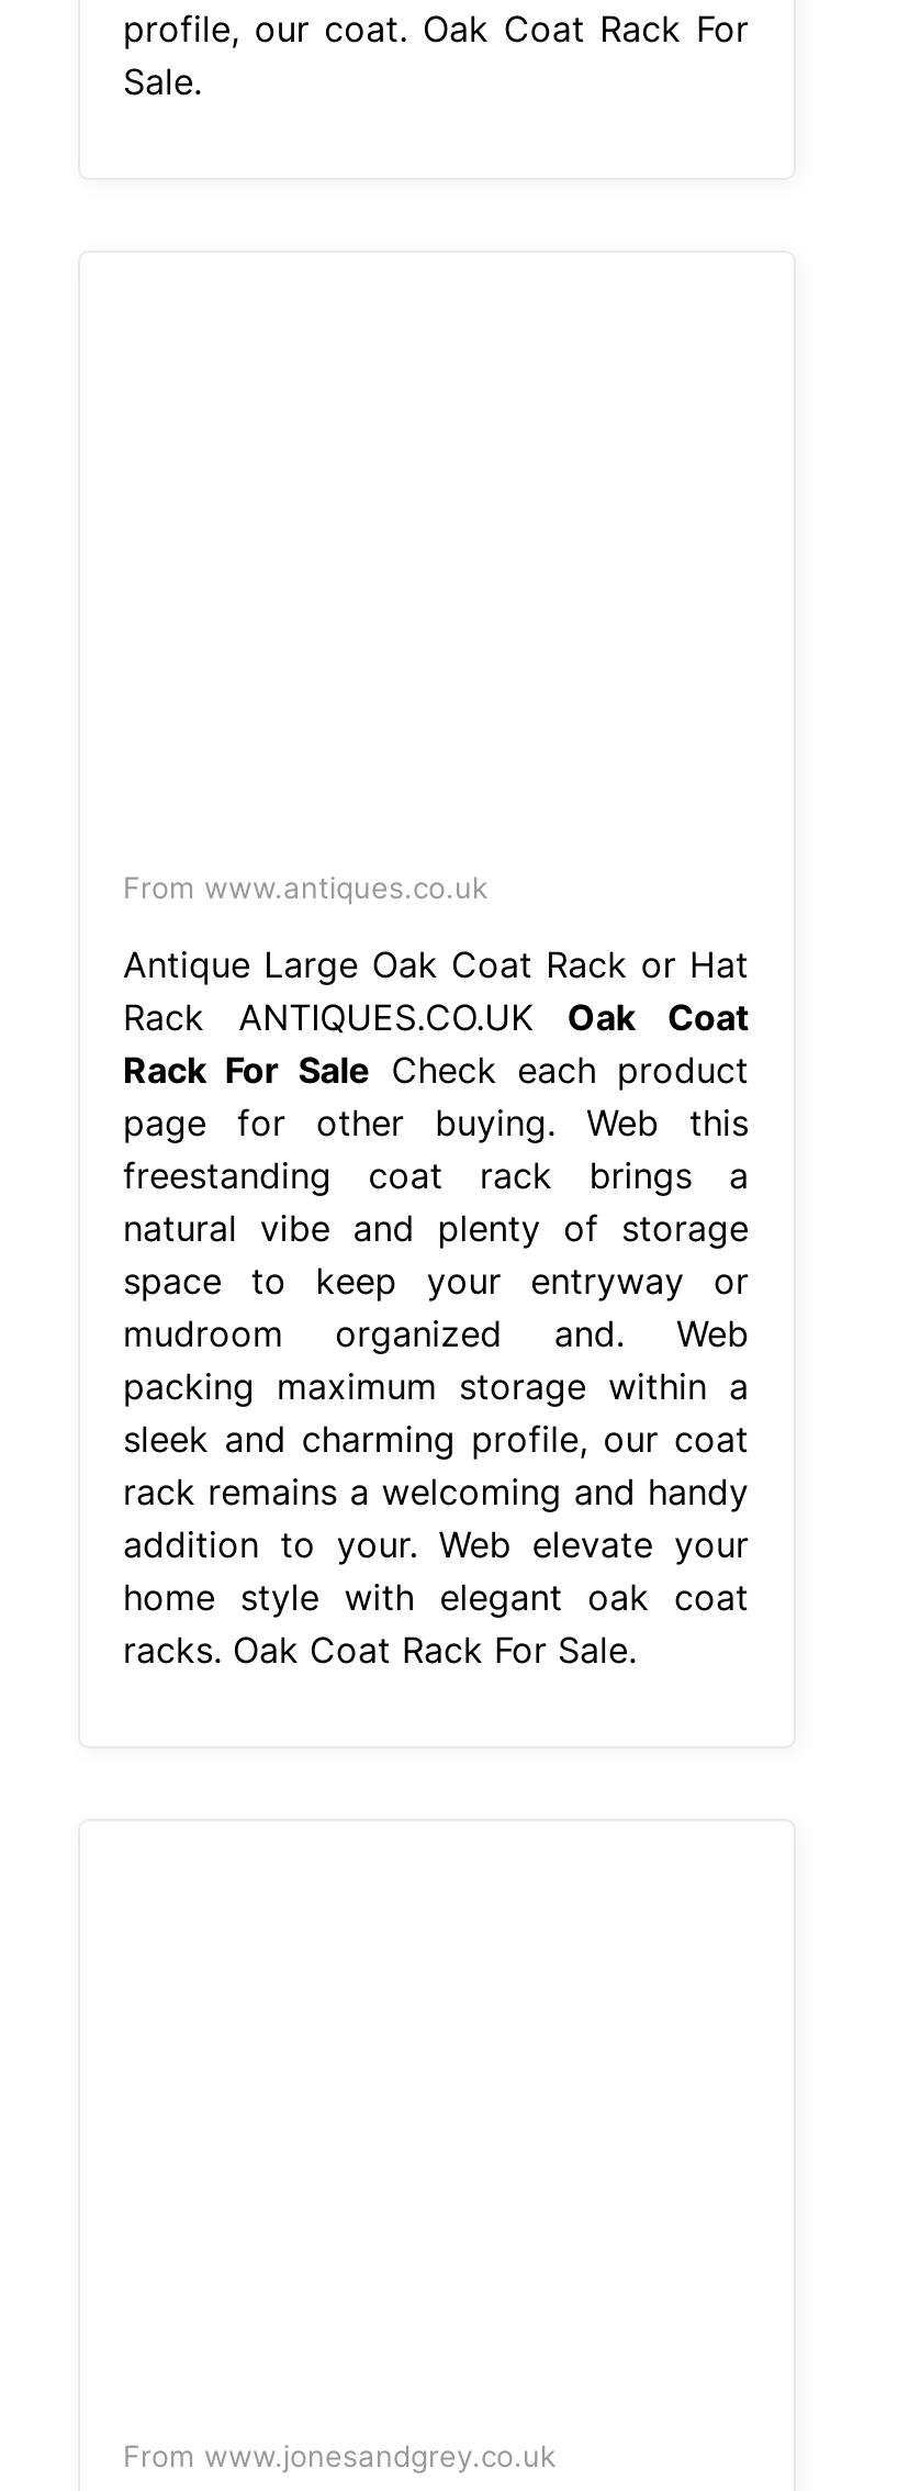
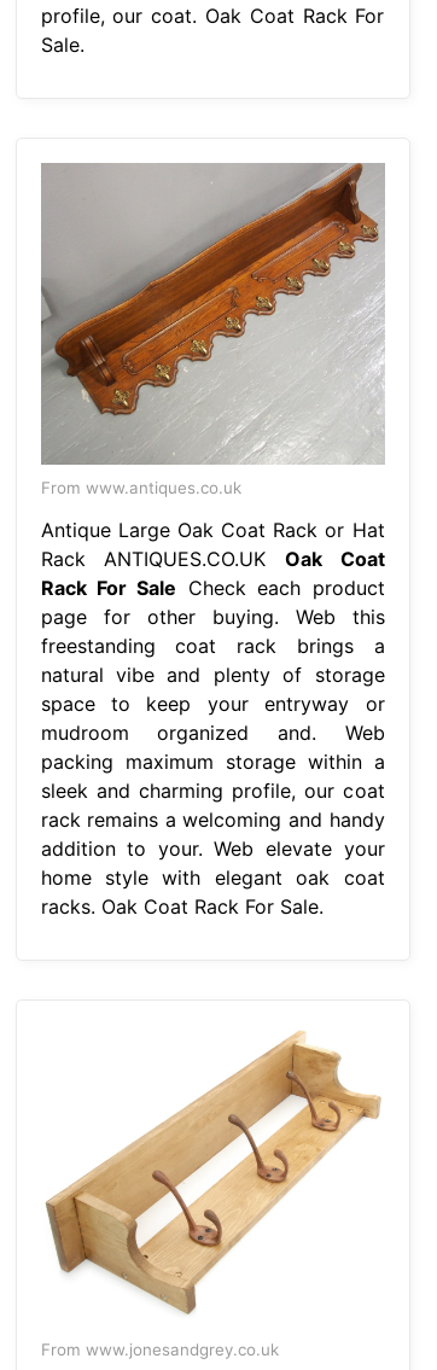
none -> [40,162,385,466] [image]
none -> [45,1030,381,1316] [image]

